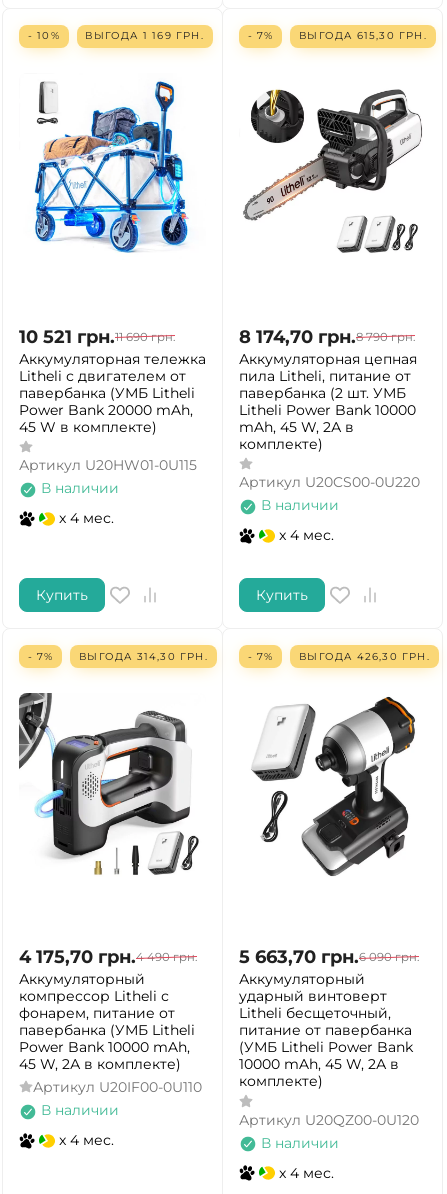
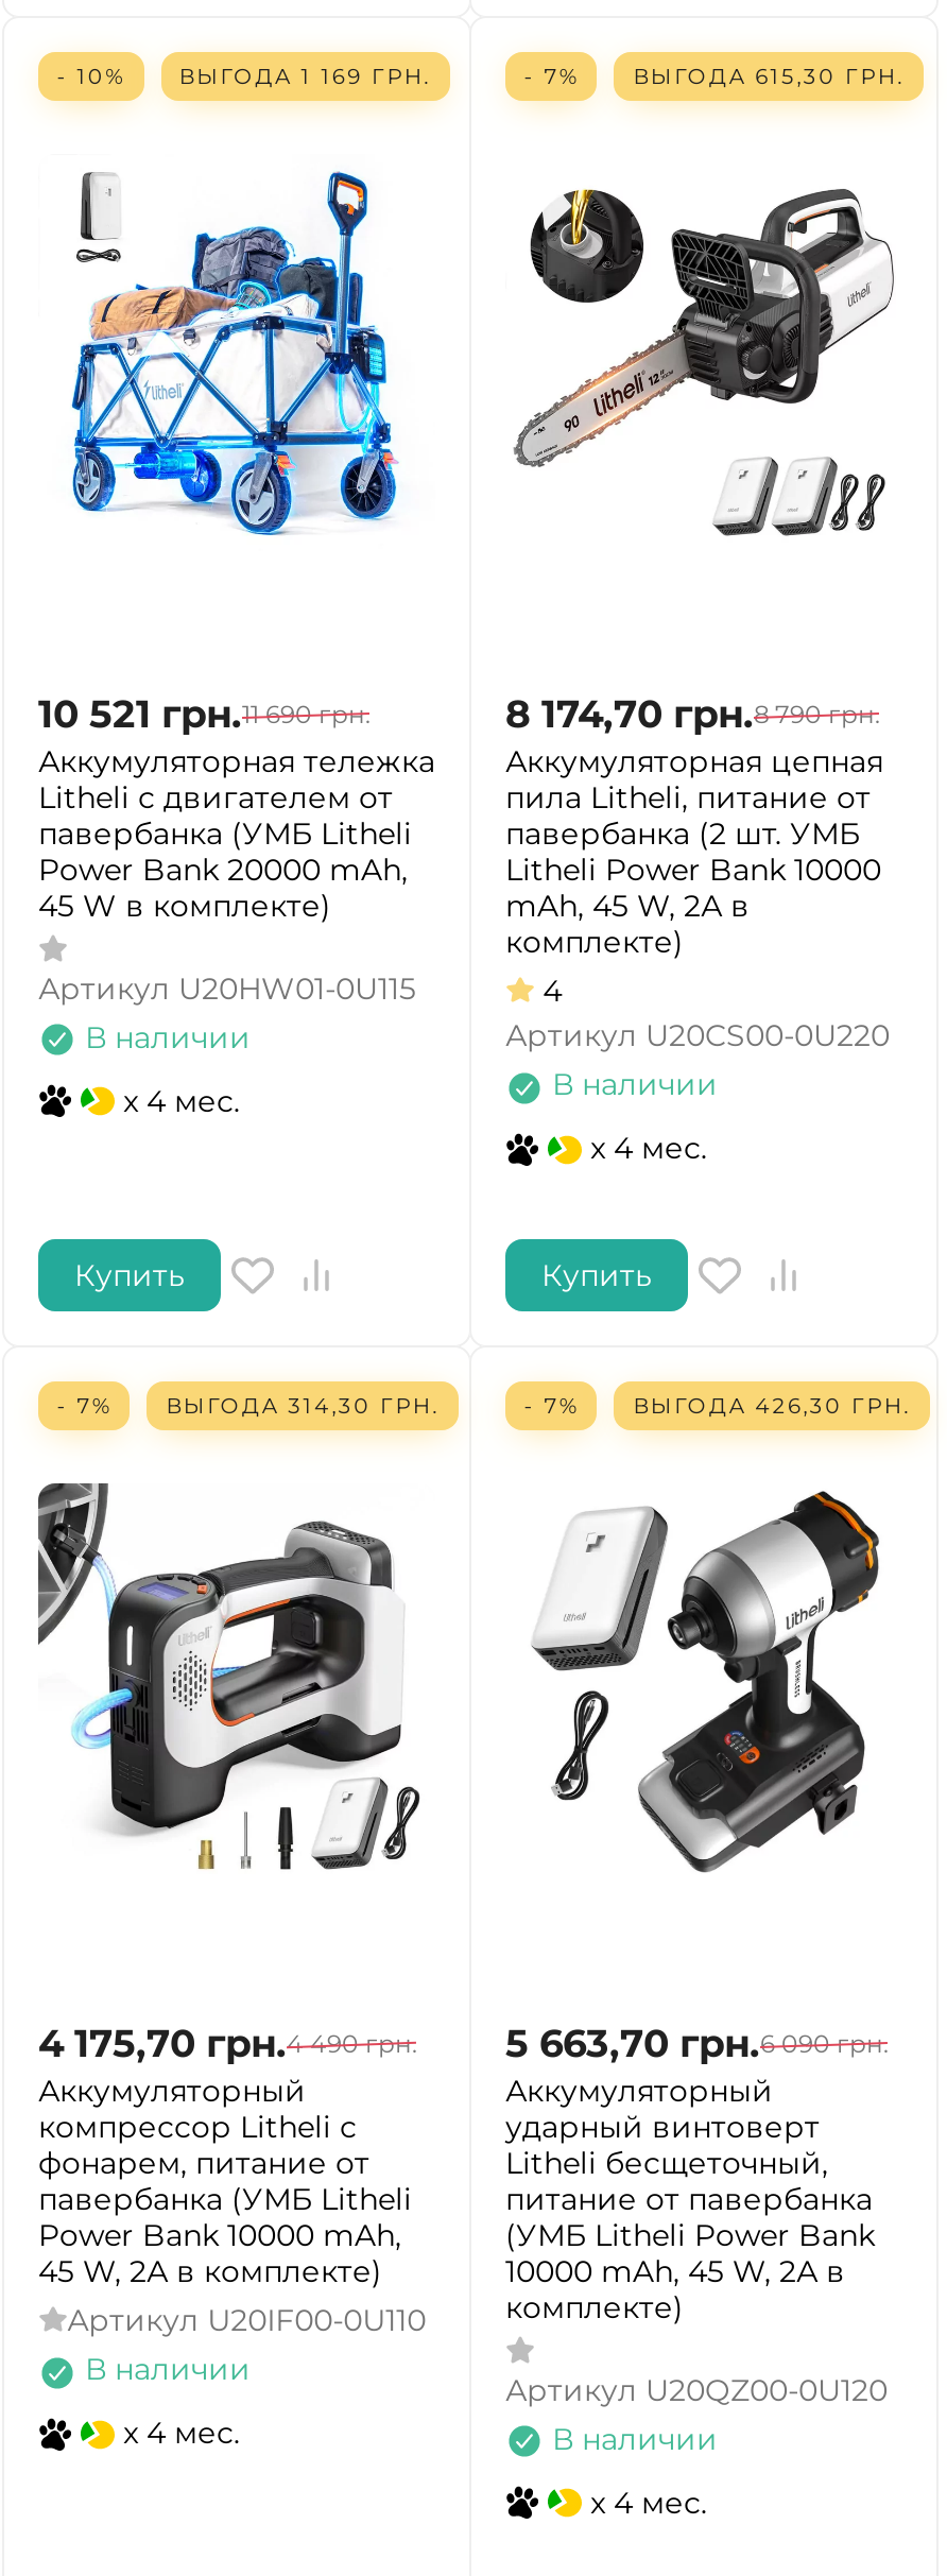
none -> [543,972,562,1010] 4

